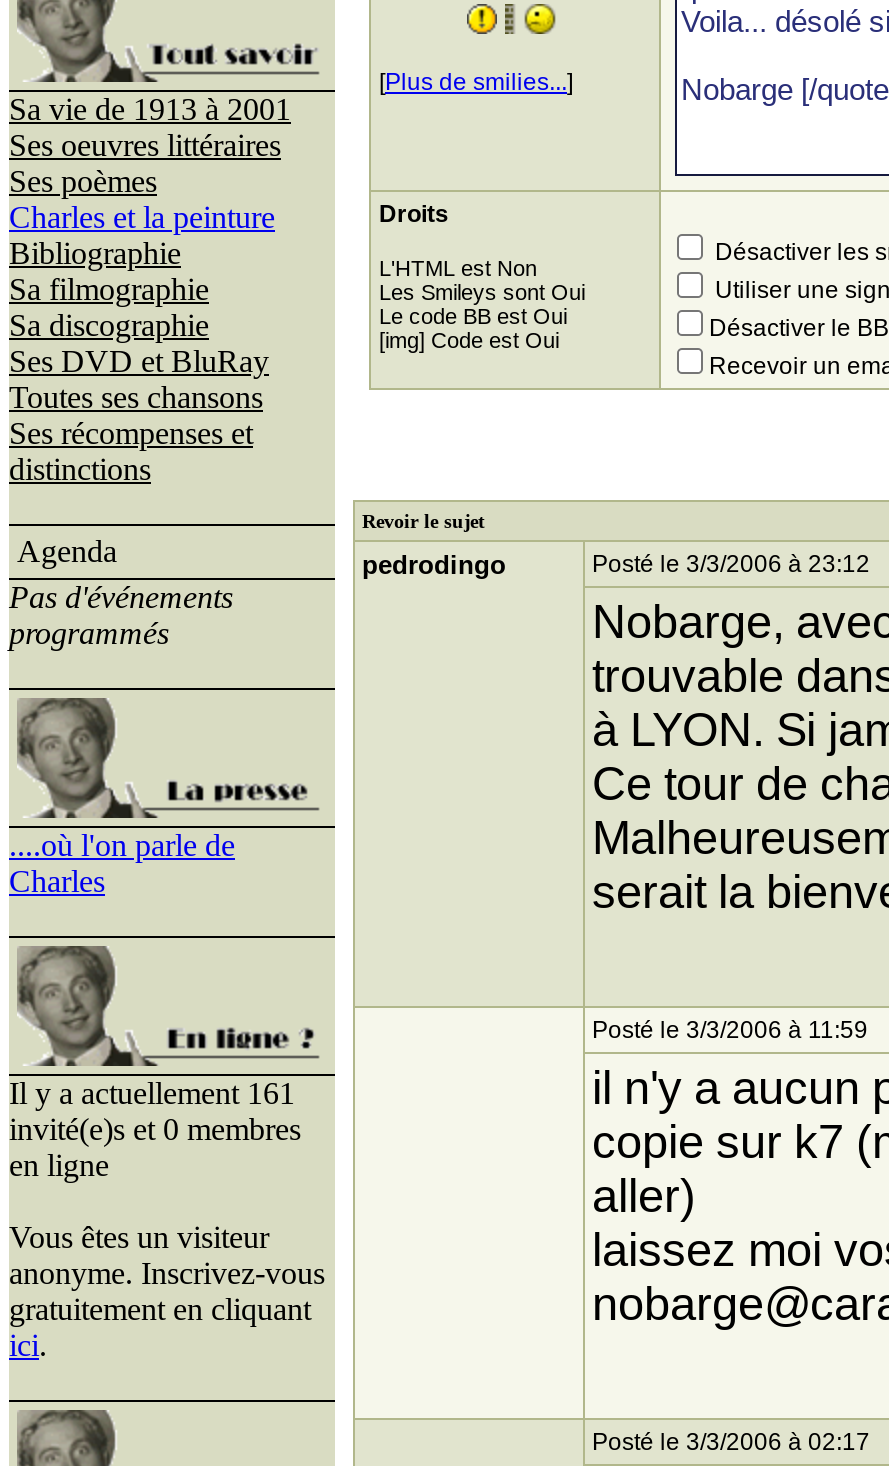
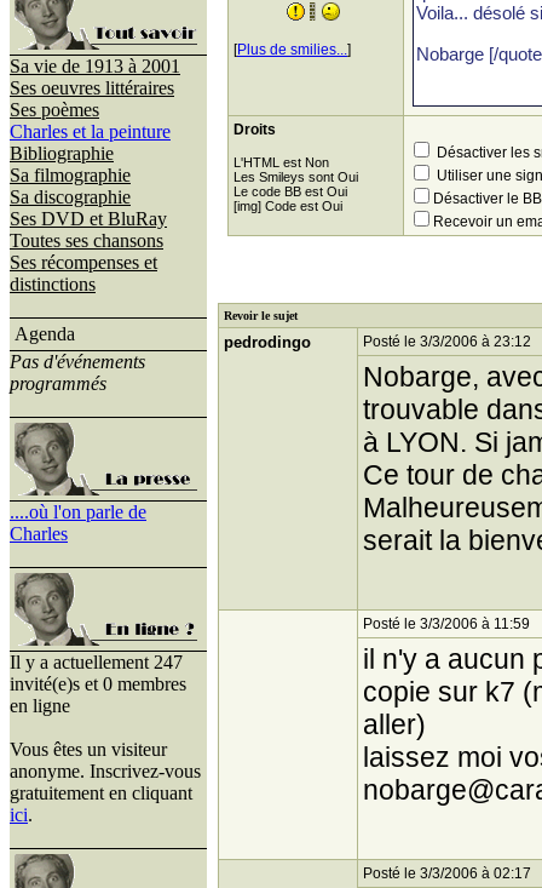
[9,1076,295,1110] Il y a actuellement 161 -> [10,652,183,672] Il y a actuellement 247

